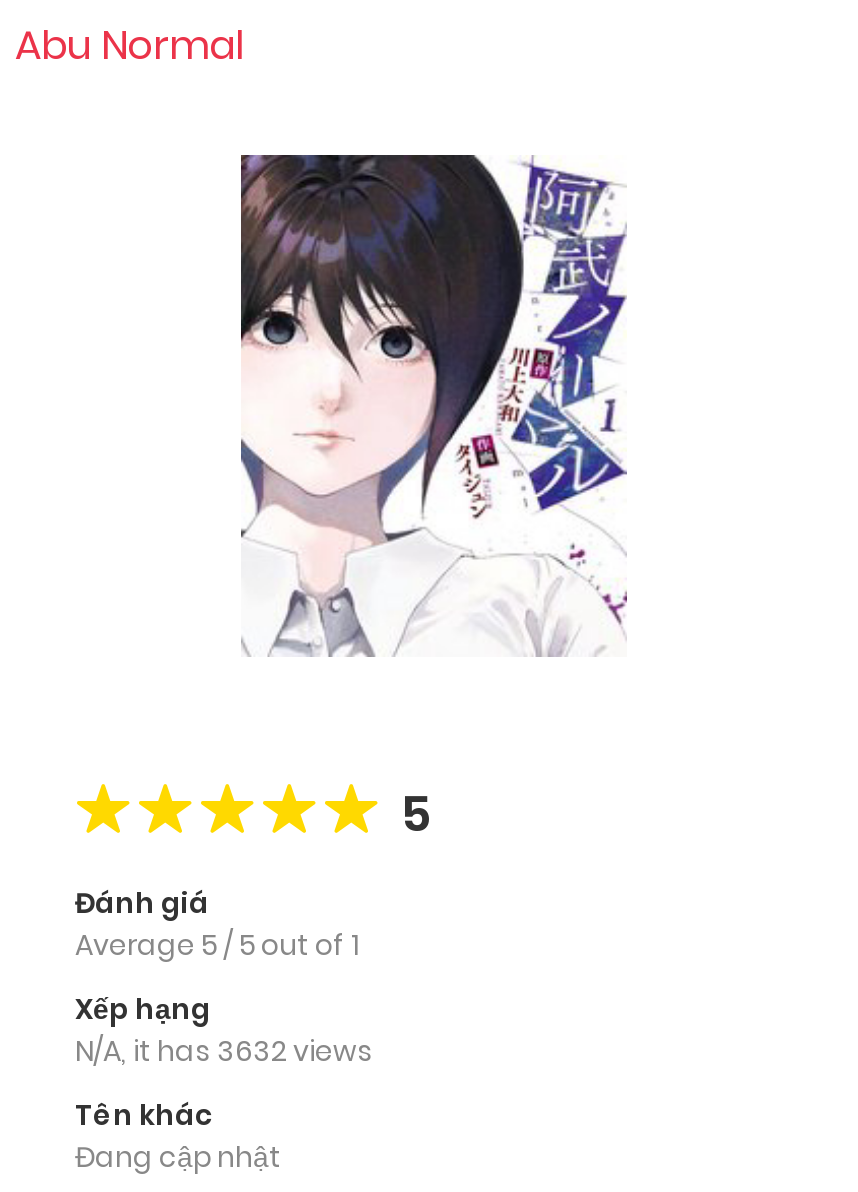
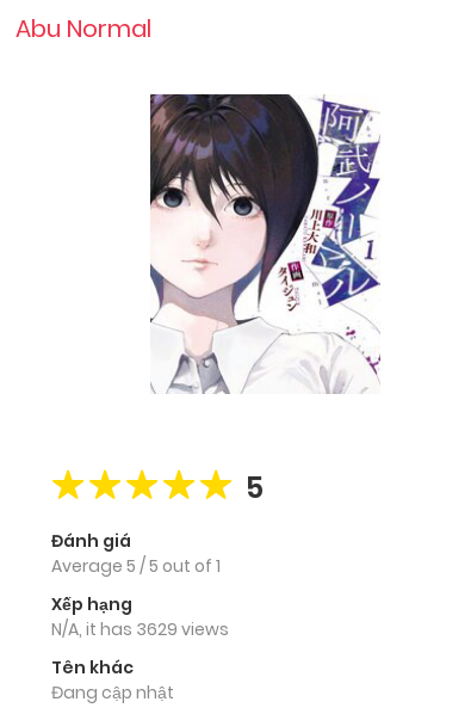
[75,1032,373,1072] N/A, it has 3632 views -> [51,618,229,642] N/A, it has 3629 views

